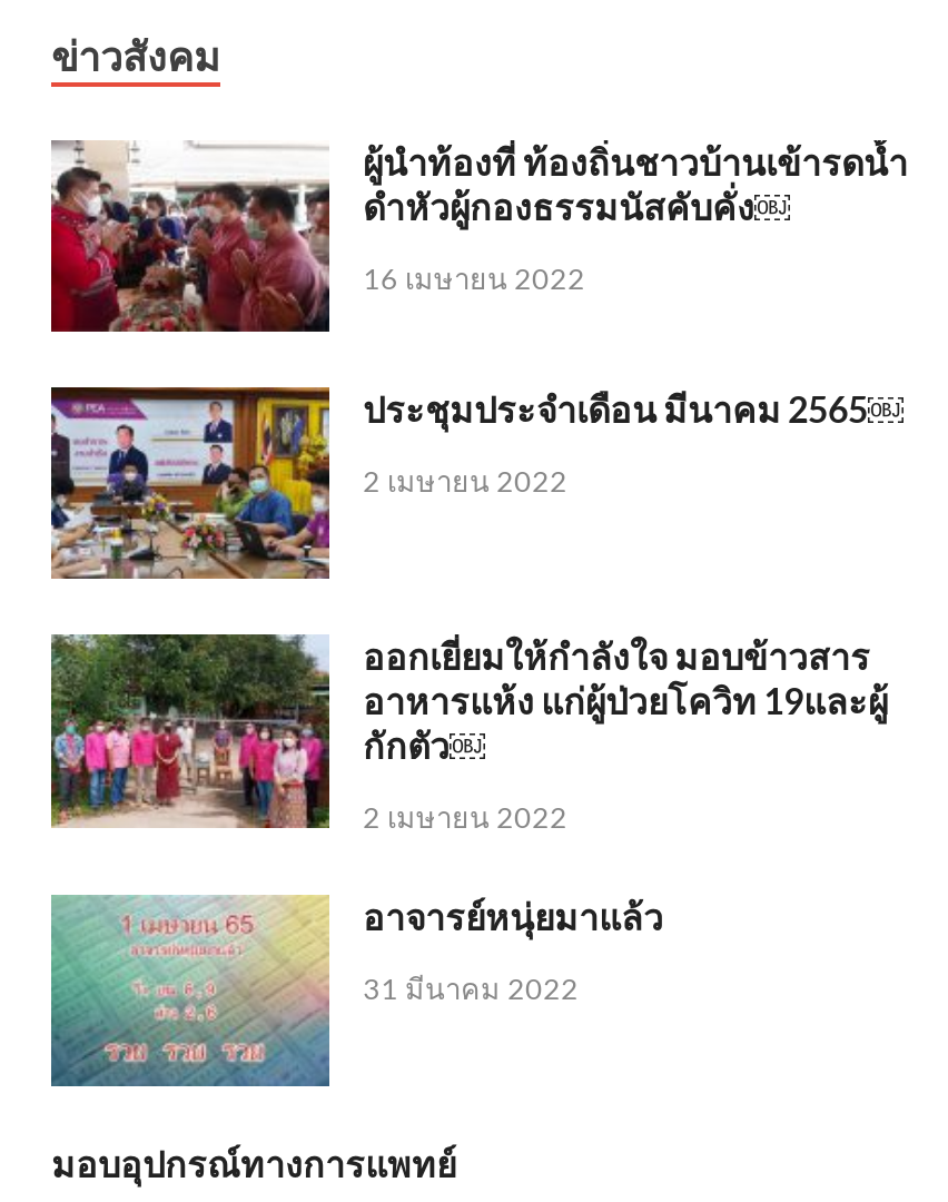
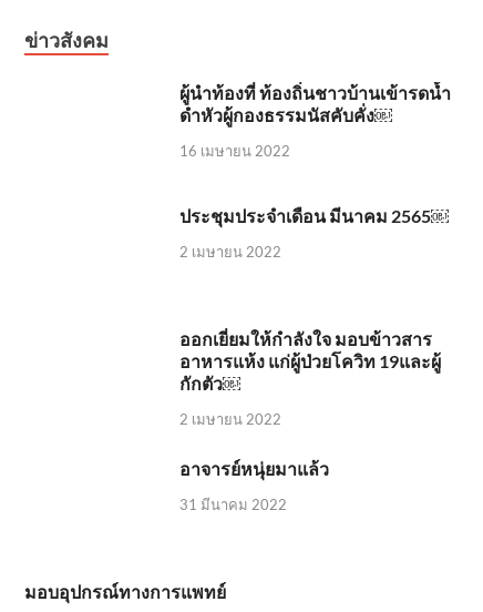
[49,138,332,334] [image] -> none
[49,385,332,581] [image] -> none
[49,632,332,830] [image] -> none
[49,893,332,1088] [image] -> none

